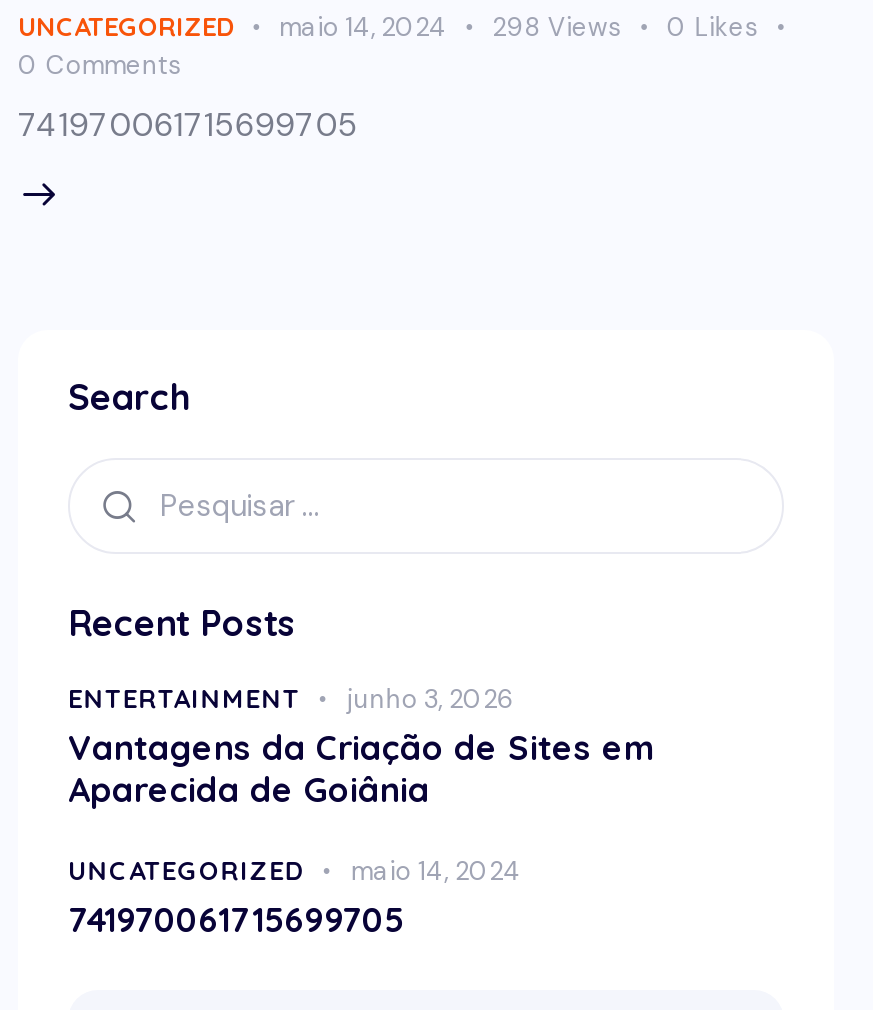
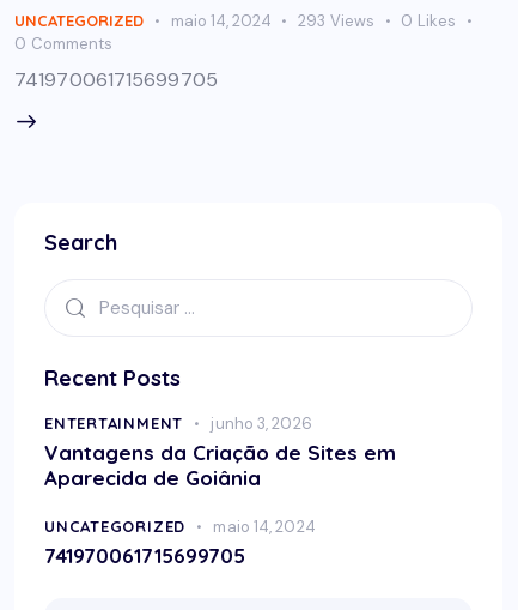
[492,9,622,43] 298 Views -> [298,10,374,31] 293 Views

